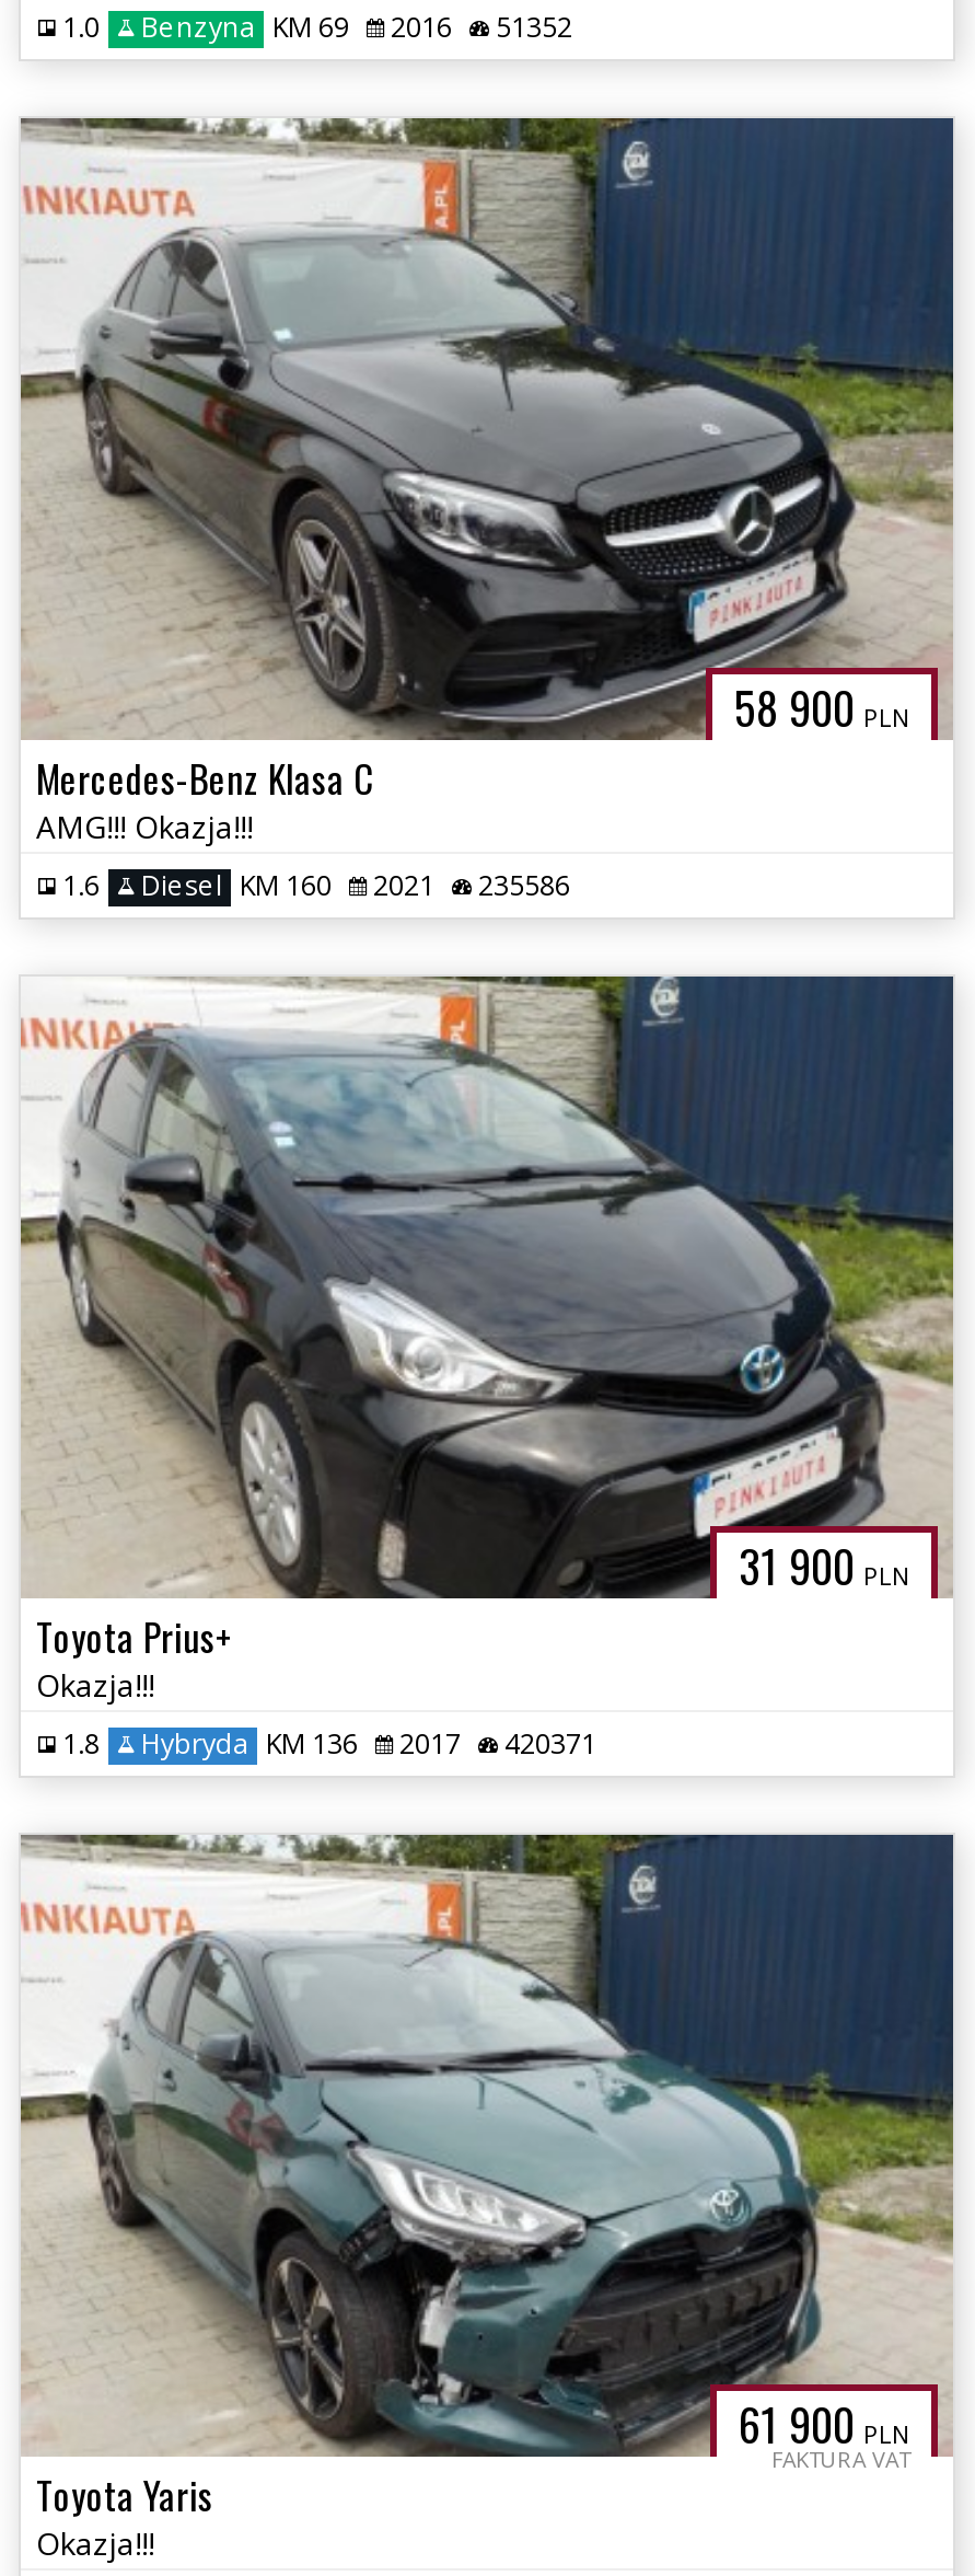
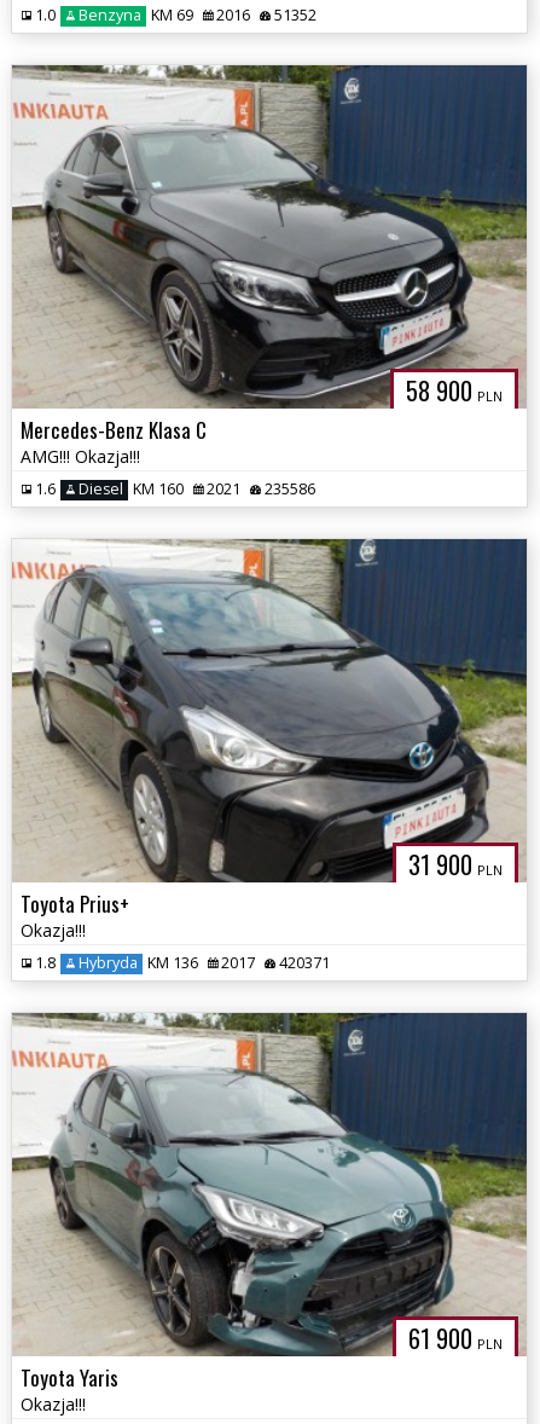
[771,2444,909,2474] FAKTURA VAT -> none

